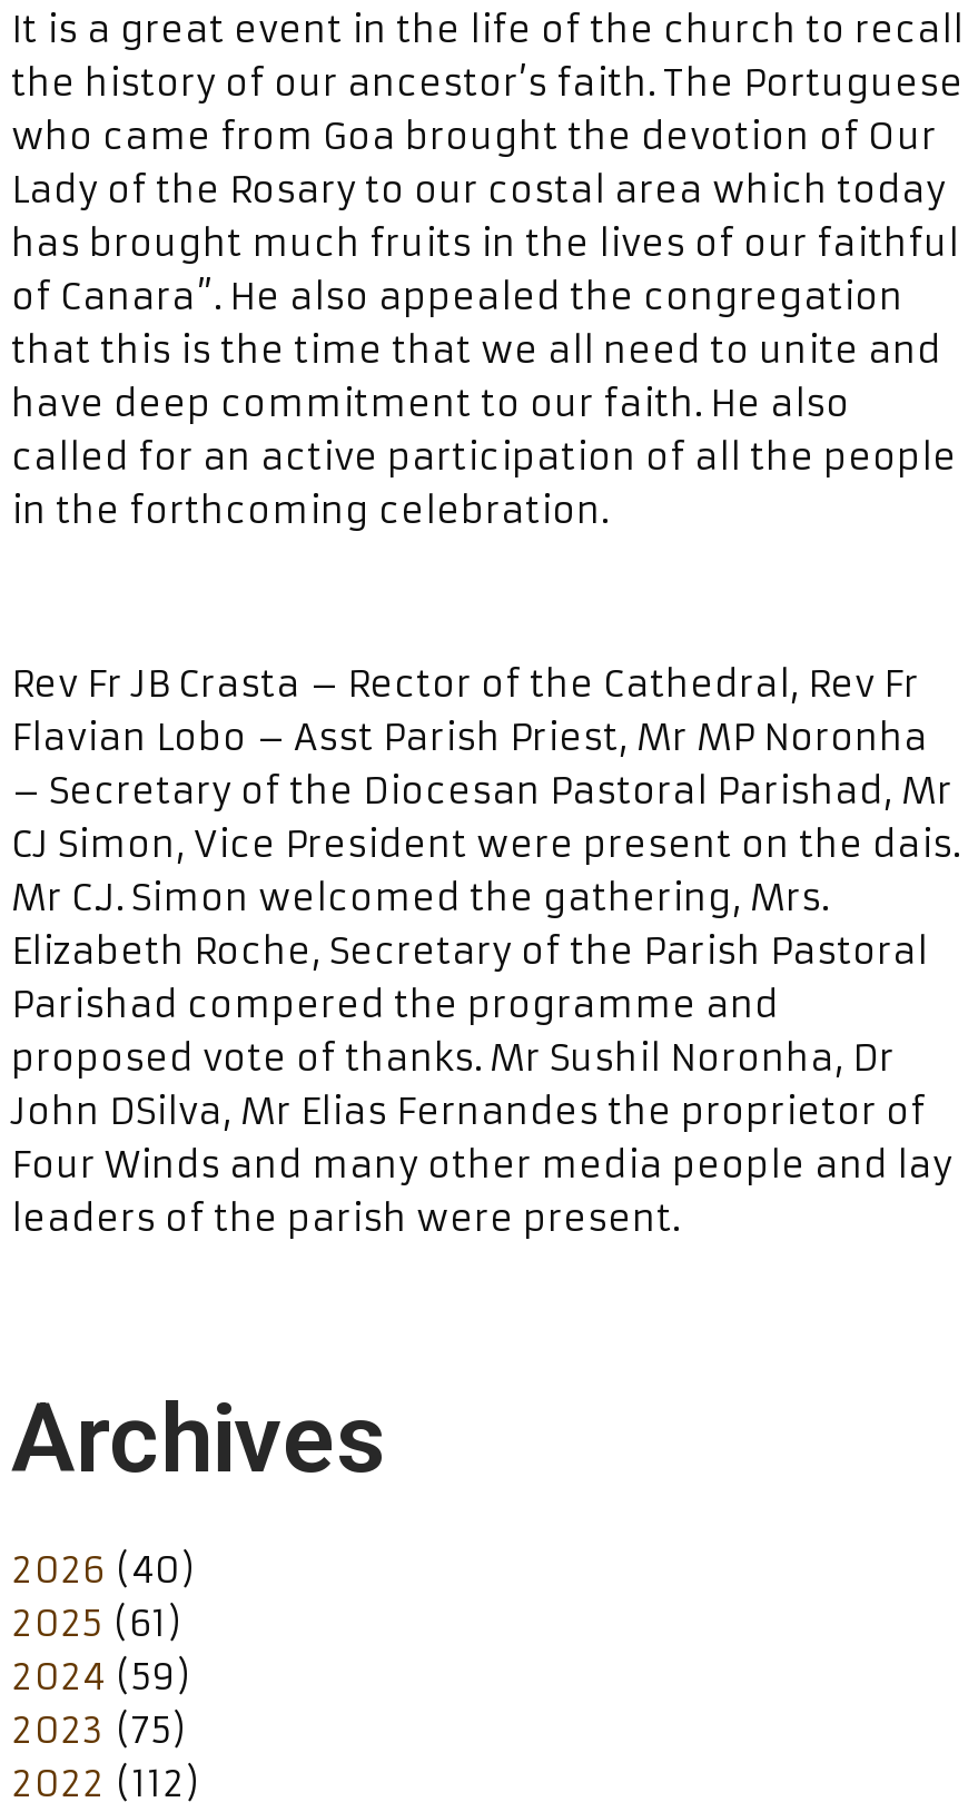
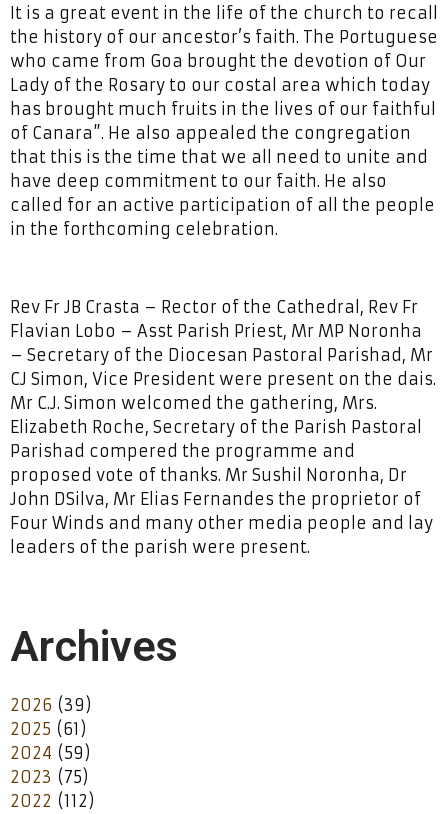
[11,1547,196,1592] 2026 (40) -> [10,695,92,715] 2026 (39)

